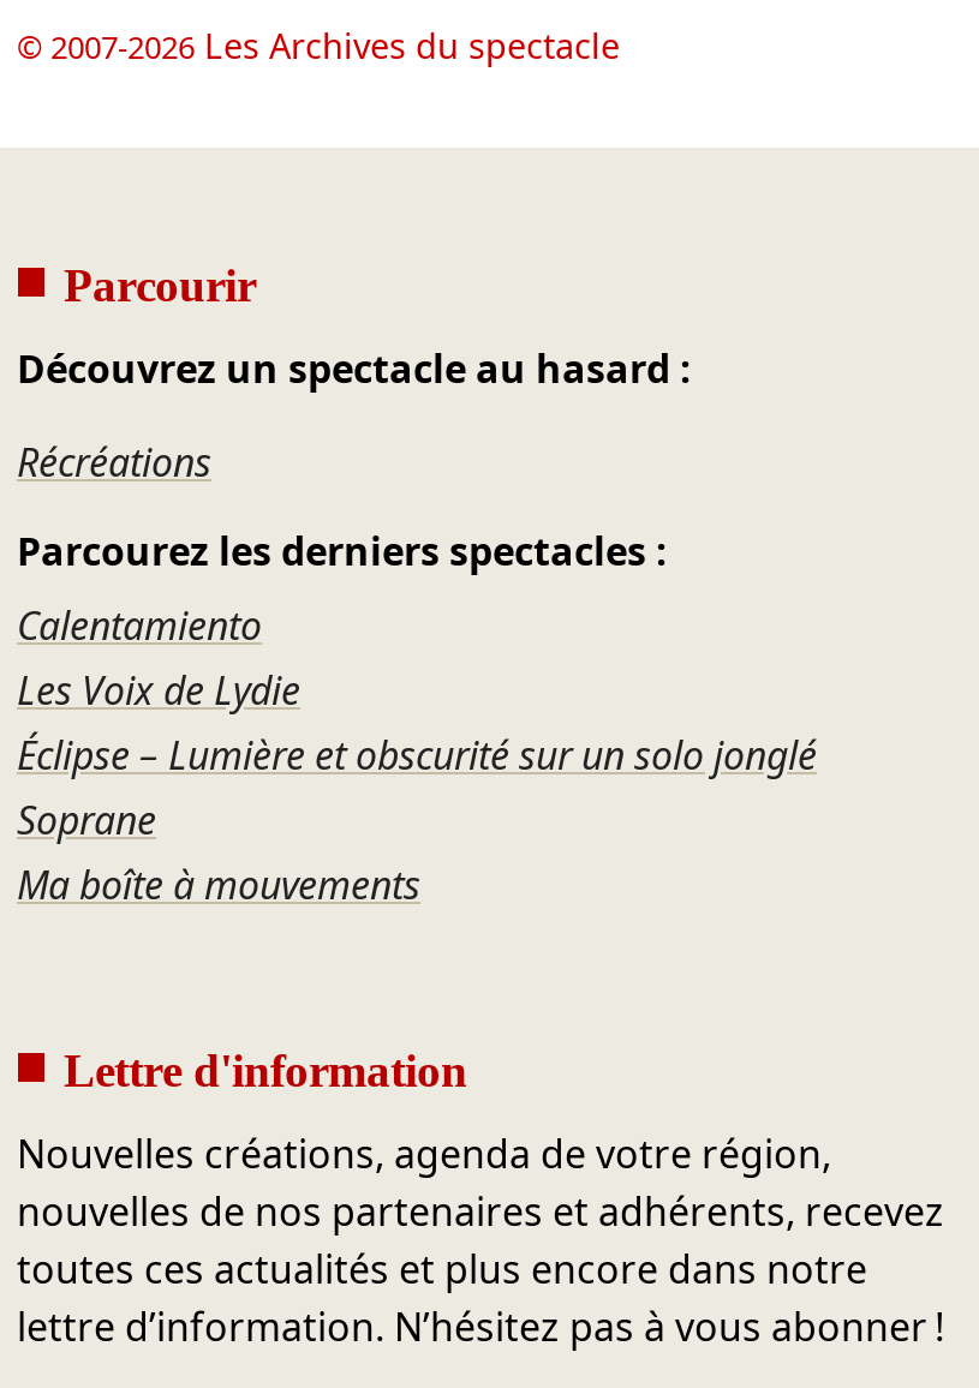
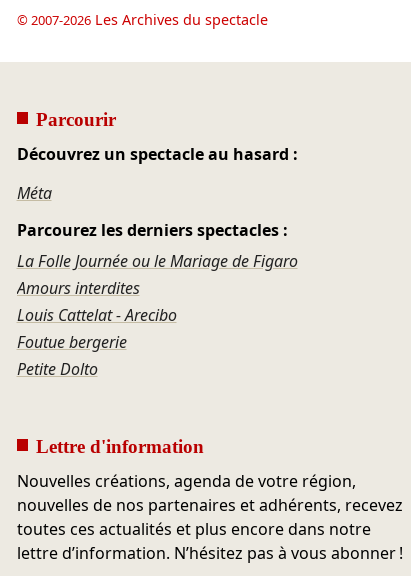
[17,437,211,489] Récréations -> [16,182,51,204] Méta
[17,600,817,912] Calentamiento | Les Voix de Lydie | Éclipse – Lumière et obscurité sur un solo jonglé | Soprane | Ma boîte à mouvements -> [16,250,297,380] La Folle Journée ou le Mariage de Figaro | Amours interdites | Louis Cattelat - Arecibo | Foutue bergerie | Petite Dolto

